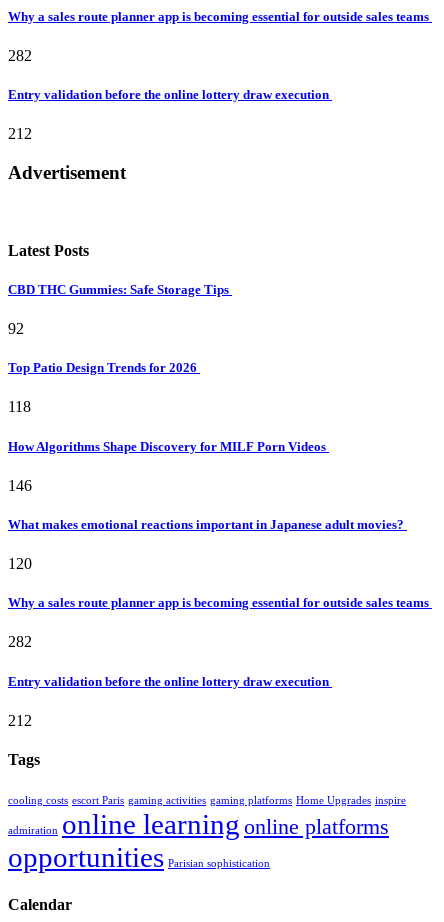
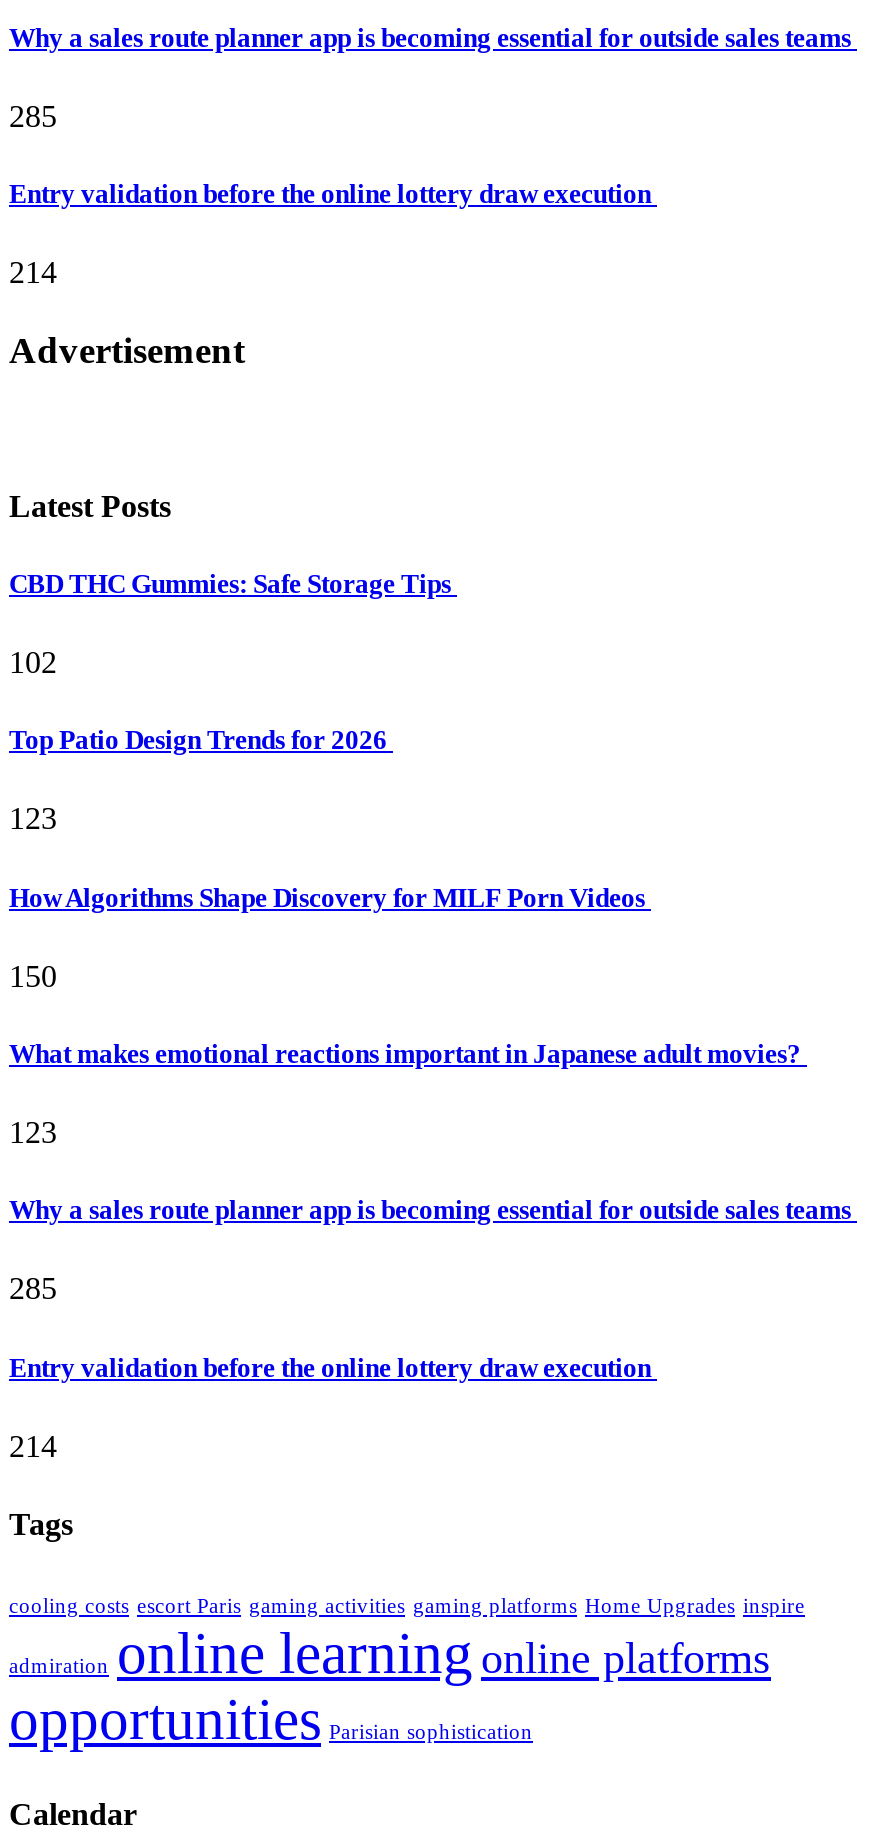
[8,47,36,64] 282 -> [9,98,65,132] 285
[8,125,36,142] 212 -> [9,255,65,289] 214
[8,320,28,337] 92 -> [9,645,65,679] 102
[8,398,35,415] 118 -> [9,802,65,836] 123
[8,477,36,494] 146 -> [9,959,65,993] 150
[8,555,36,572] 120 -> [9,1115,65,1149] 123
[8,633,36,650] 282 -> [9,1272,65,1306] 285
[8,712,36,729] 212 -> [9,1429,65,1463] 214

